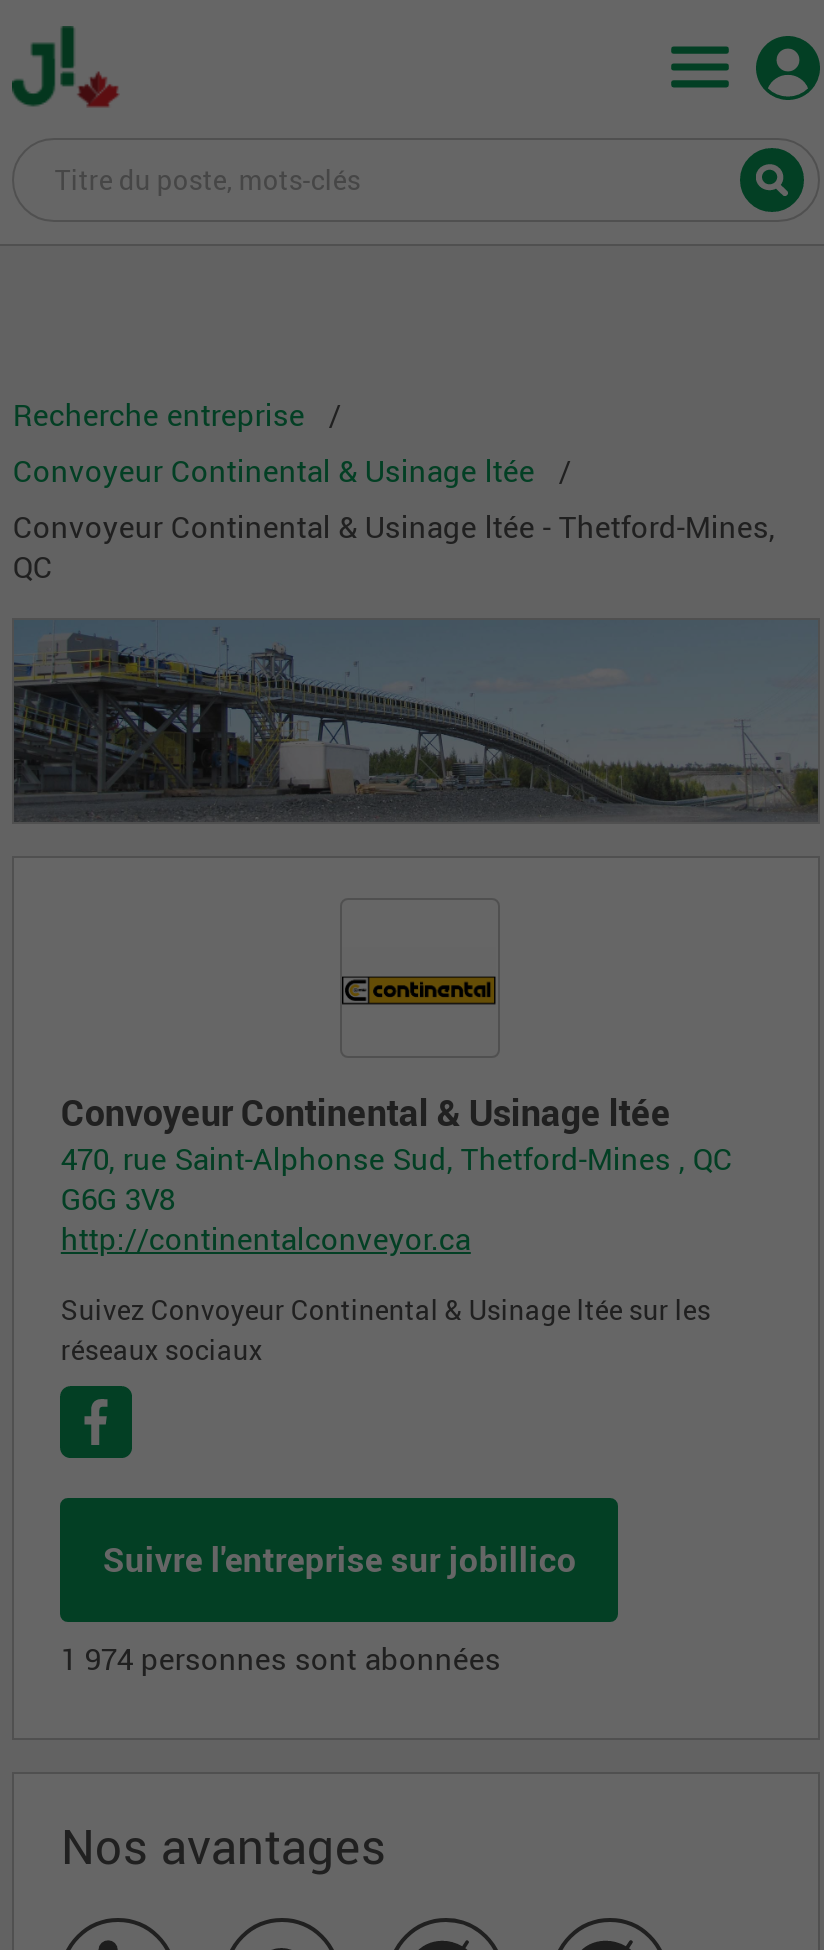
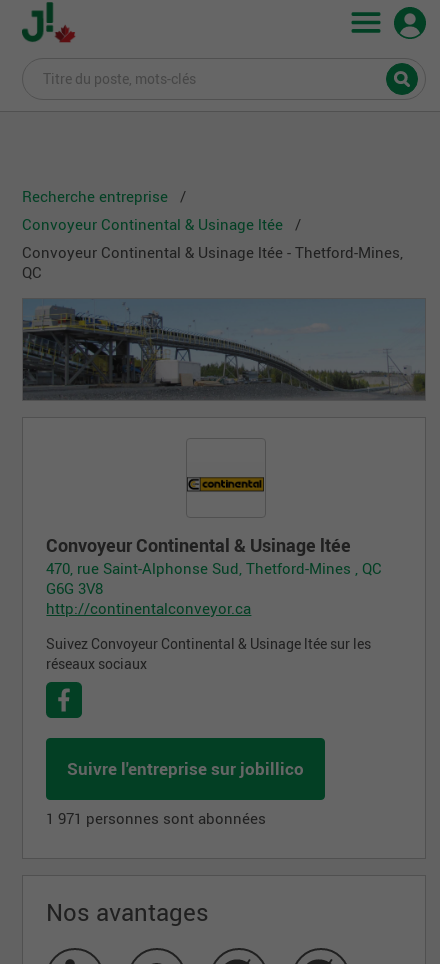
[61,1637,501,1677] 1 974 personnes sont abonnées -> [46,808,266,828] 1 971 personnes sont abonnées

